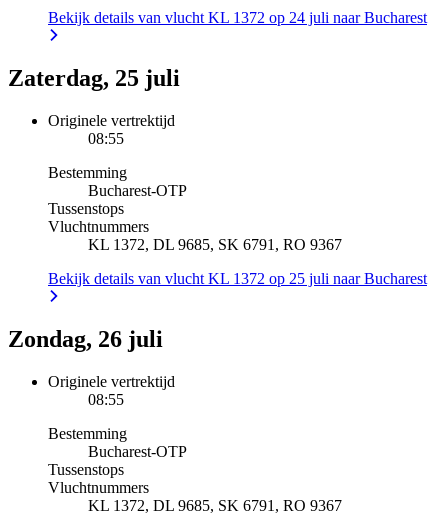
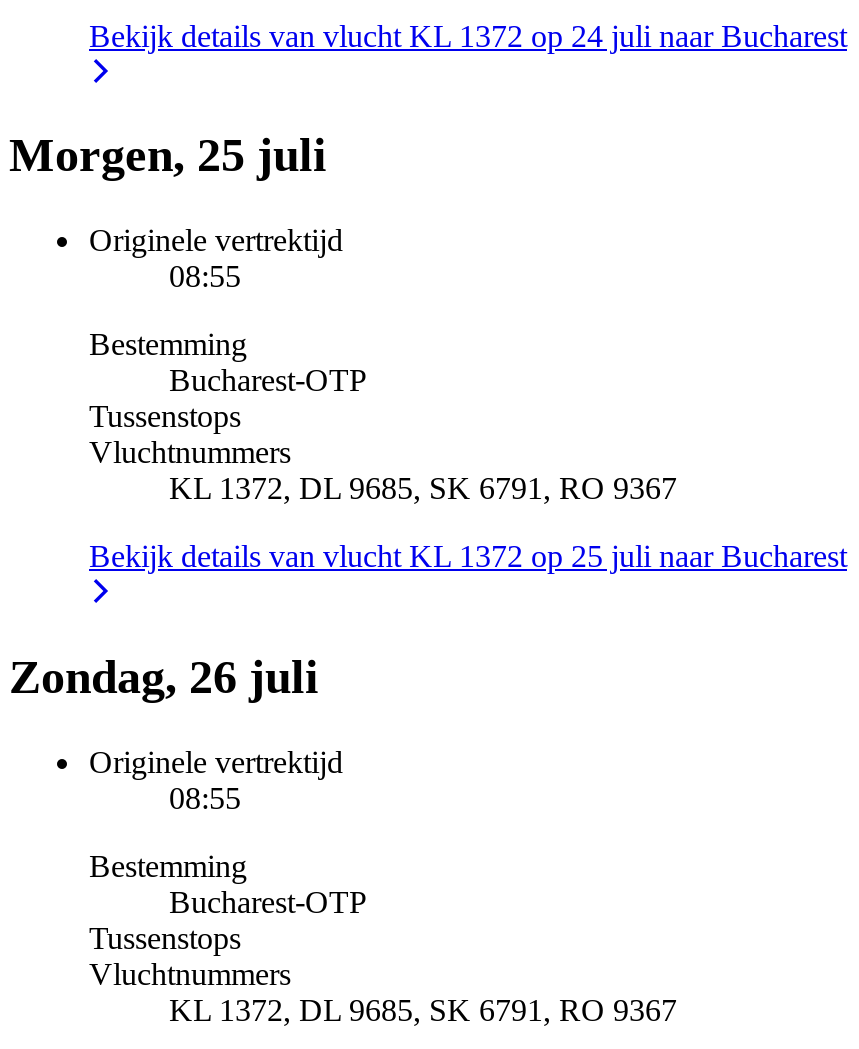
[8,65,180,91] Zaterdag, 25 juli -> [9,130,327,182] Morgen, 25 juli

